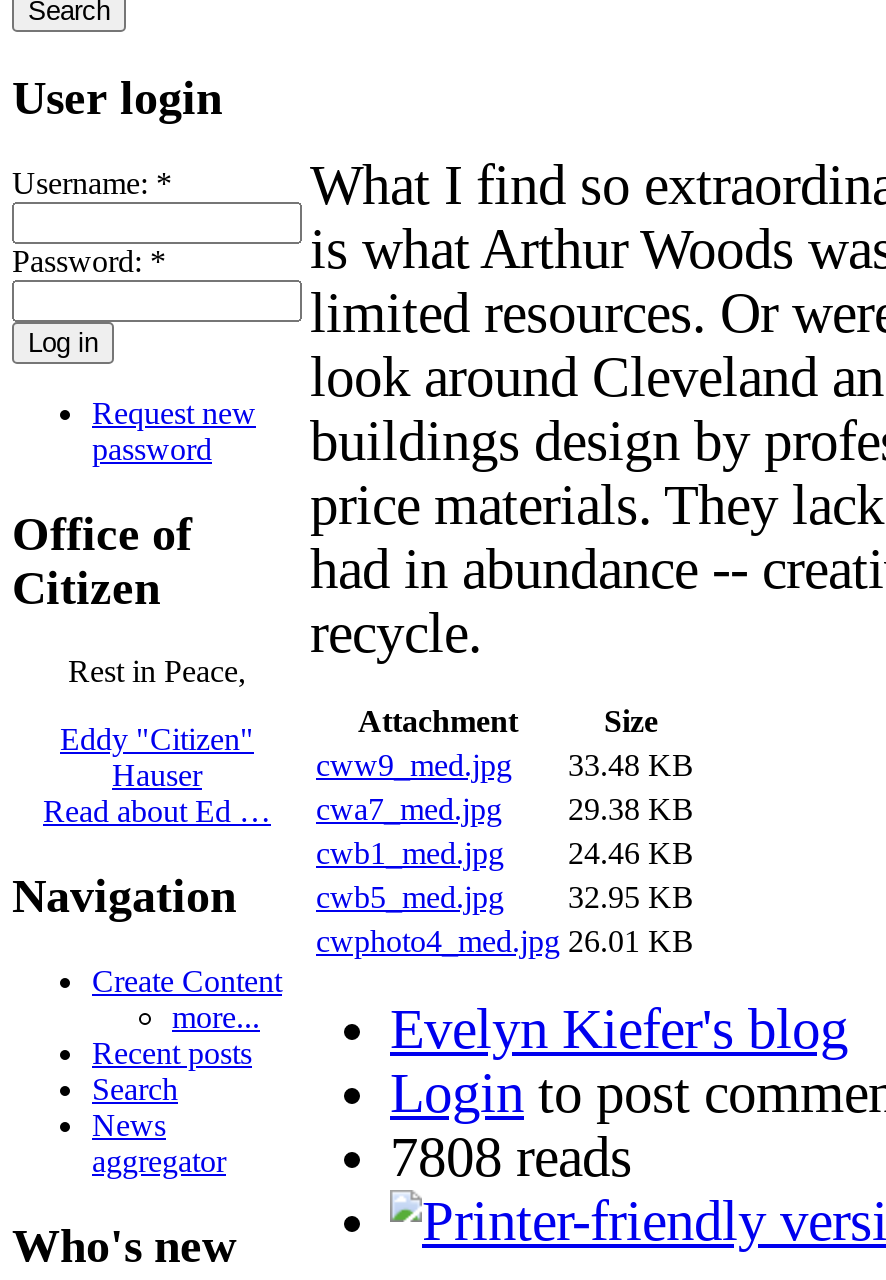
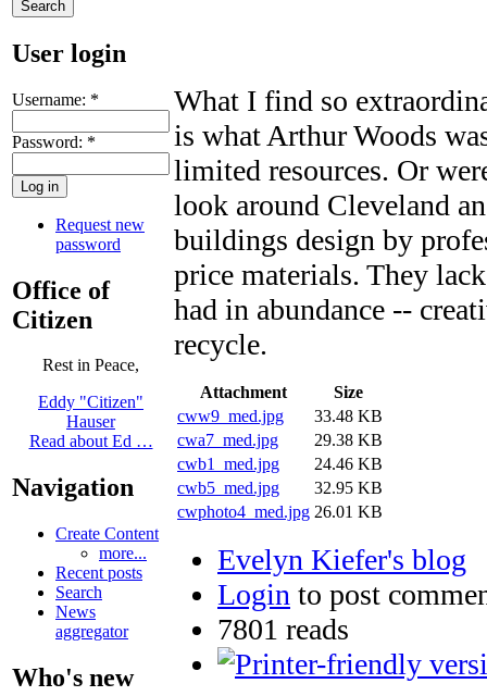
[390,1126,632,1188] 7808 reads -> [217,612,349,646] 7801 reads

